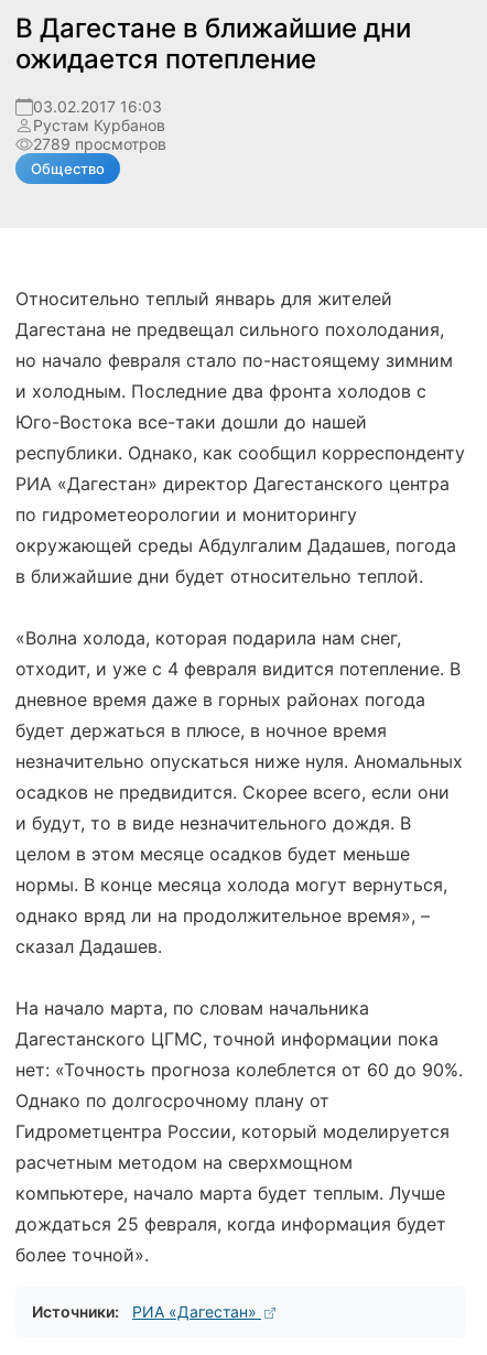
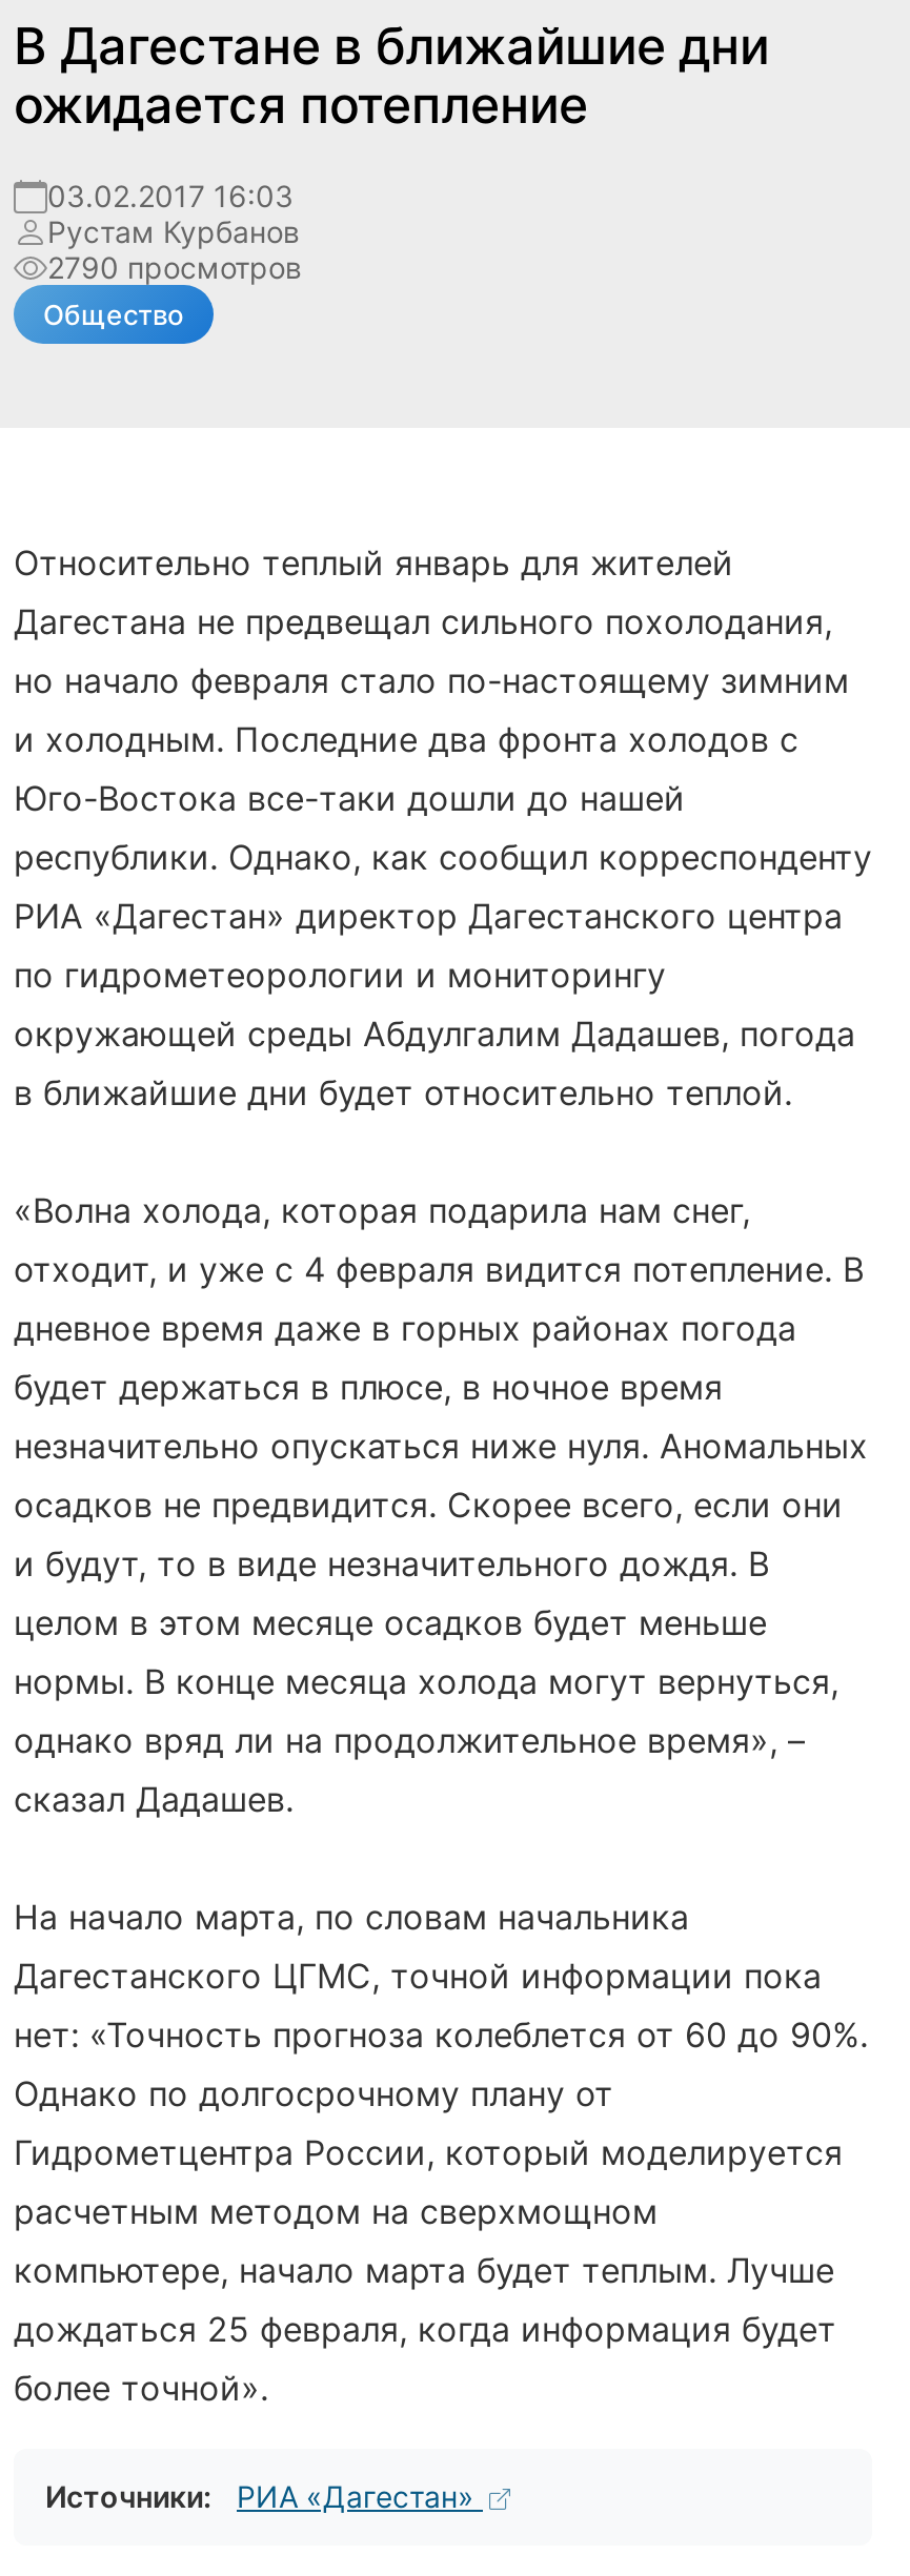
[33,134,166,153] 2789 просмотров -> [47,249,302,285] 2790 просмотров

